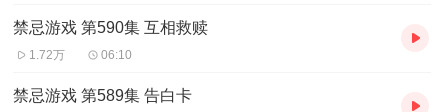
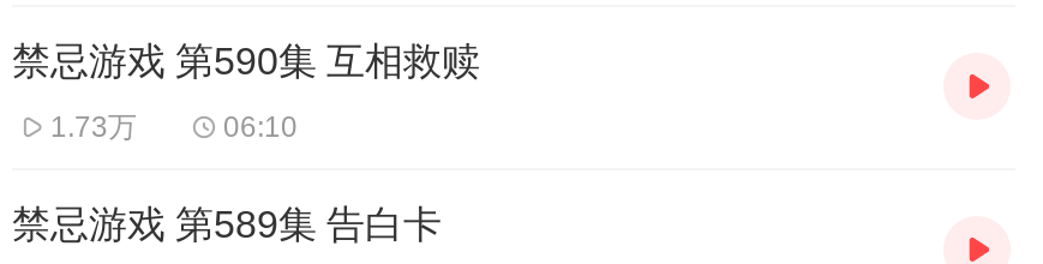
[29,48,65,62] 1.72万 -> [50,110,137,144] 1.73万

